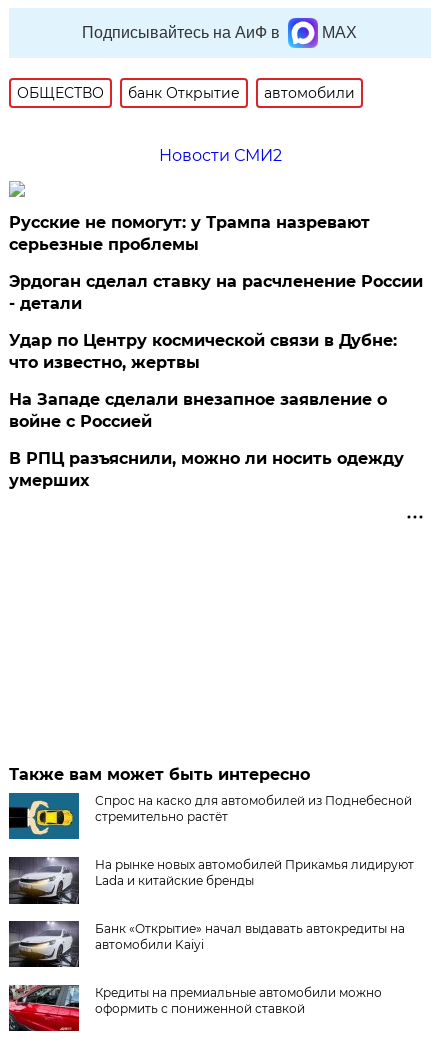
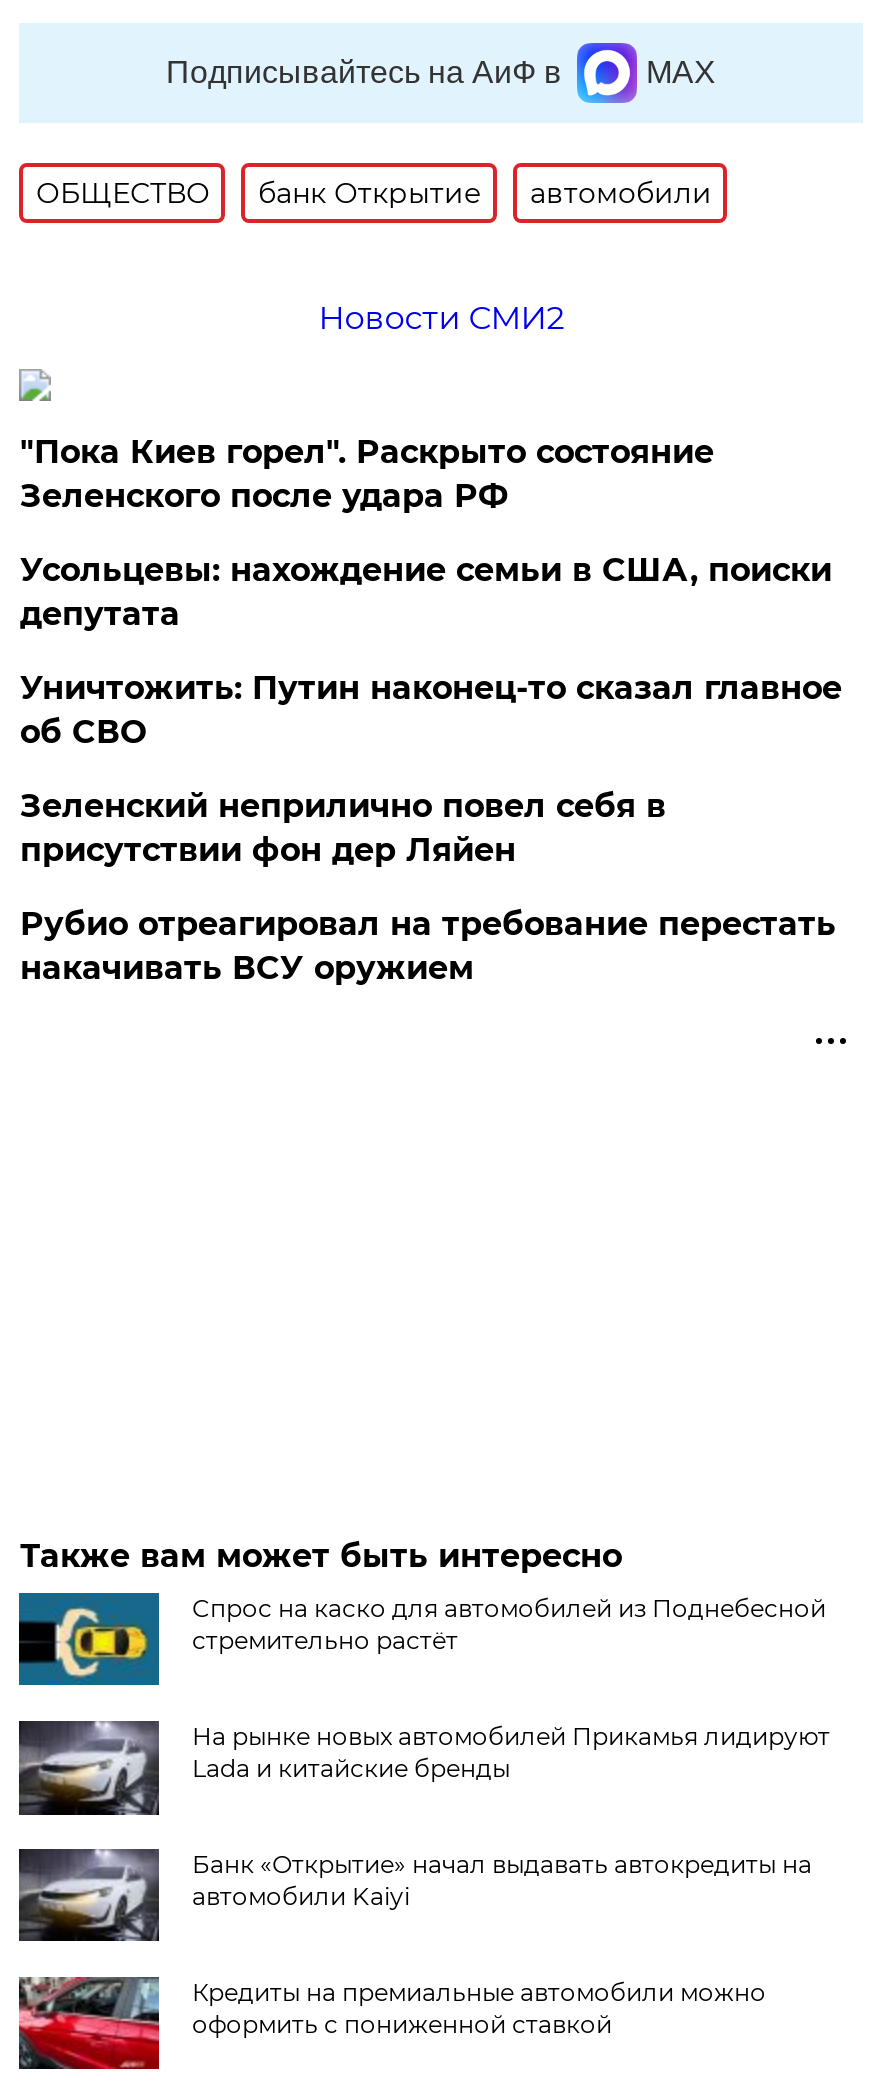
[9,213,370,254] Русские не помогут: у Трампа назревают | серьезные проблемы -> [20,433,714,515] "Пока Киев горел". Раскрыто состояние | Зеленского после удара РФ
[9,272,423,313] Эрдоган сделал ставку на расчленение России | - детали -> [20,551,832,633] Усольцевы: нахождение семьи в США, поиски | депутата
[9,331,397,372] Удар по Центру космической связи в Дубне: | что известно, жертвы -> [20,669,842,751] Уничтожить: Путин наконец-то сказал главное | об СВО
[9,390,387,431] На Западе сделали внезапное заявление о | войне с Россией -> [20,787,666,869] Зеленский неприлично повел cебя в | присутствии фон дер Ляйен
[9,449,404,490] В РПЦ разъяснили, можно ли носить одежду | умерших -> [20,905,836,987] Рубио отреагировал на требование перестать | накачивать ВСУ оружием

